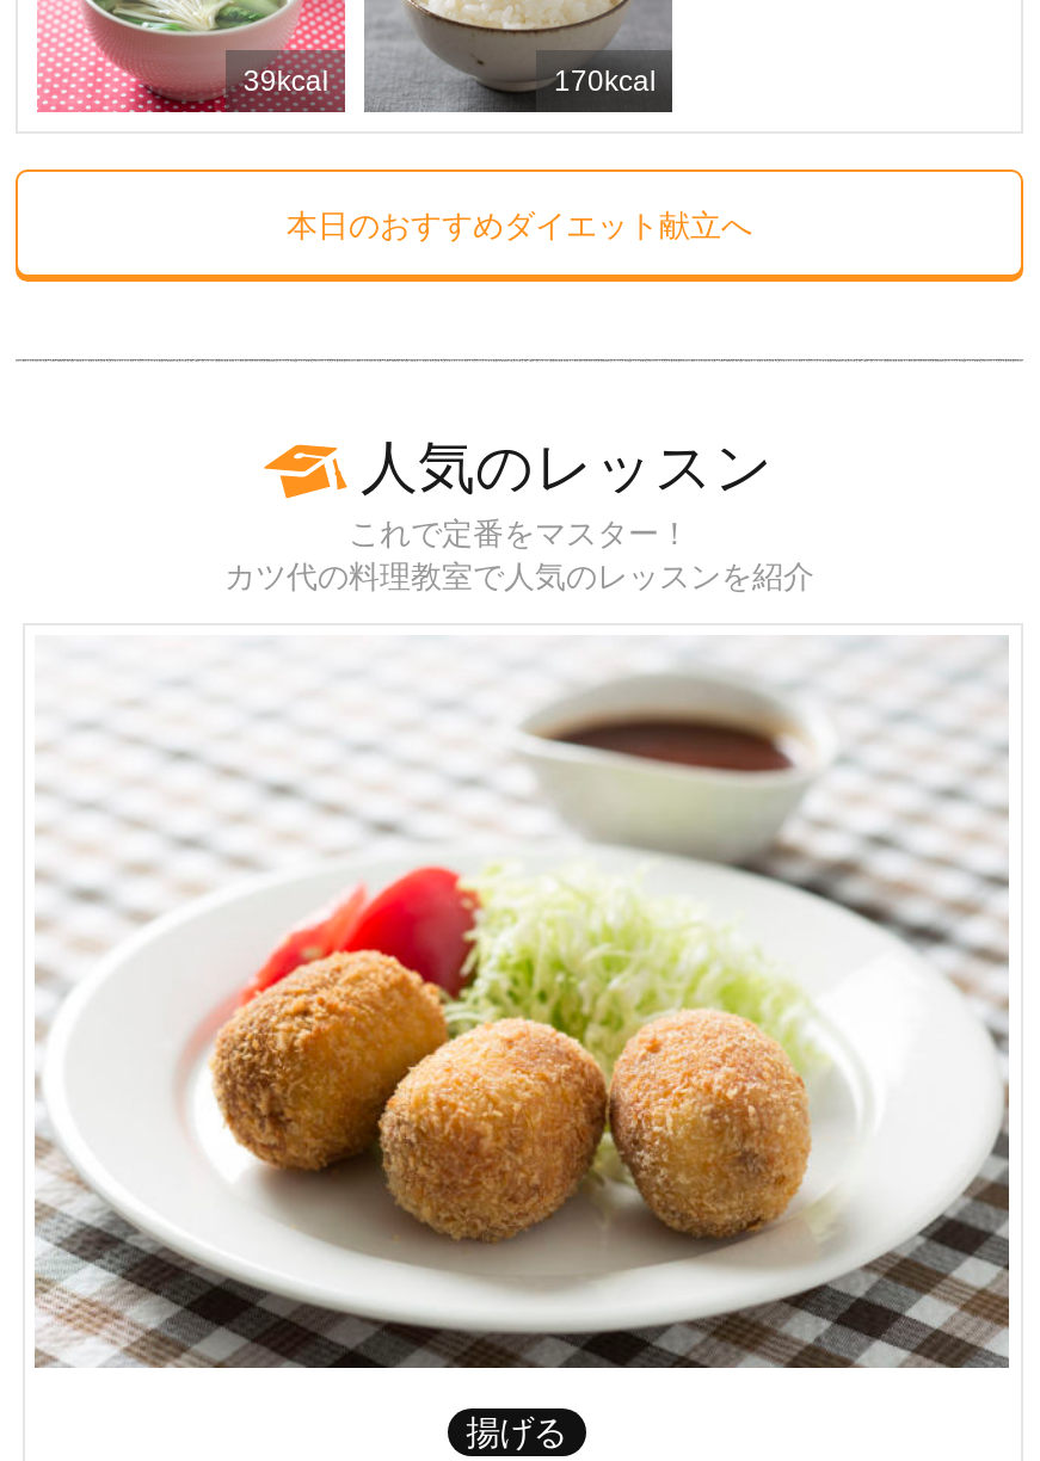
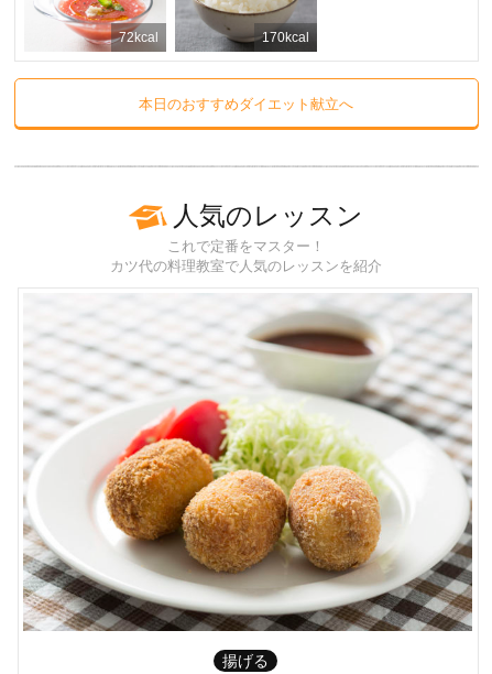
[243,64,329,98] 39kcal -> [119,30,159,45] 72kcal

